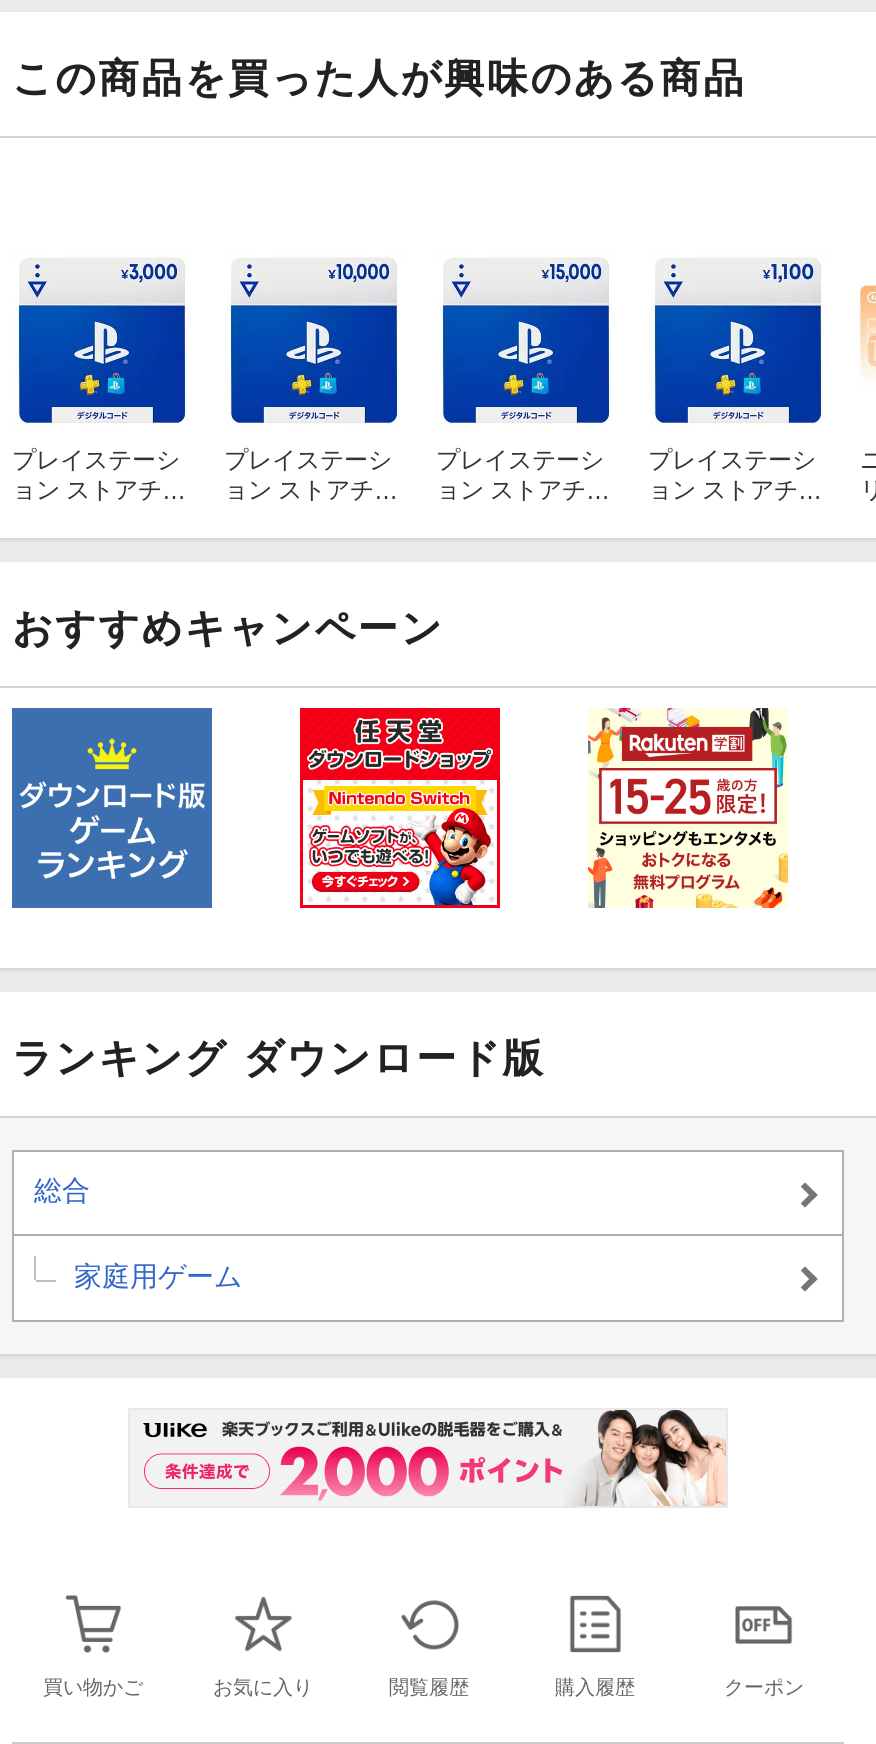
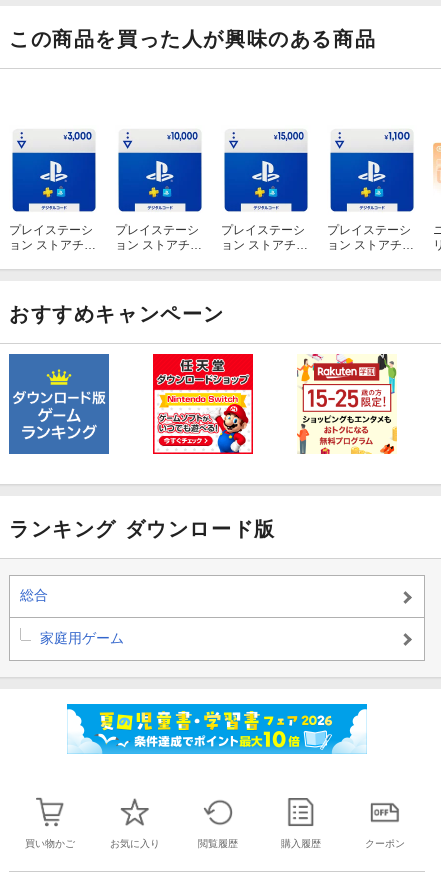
[128,1408,728,1508] [image] -> [66,703,368,755] [image]

